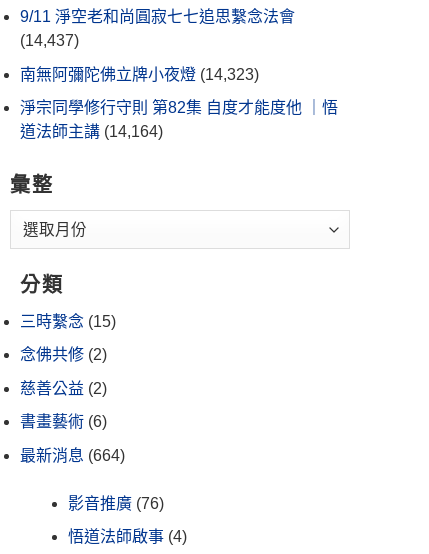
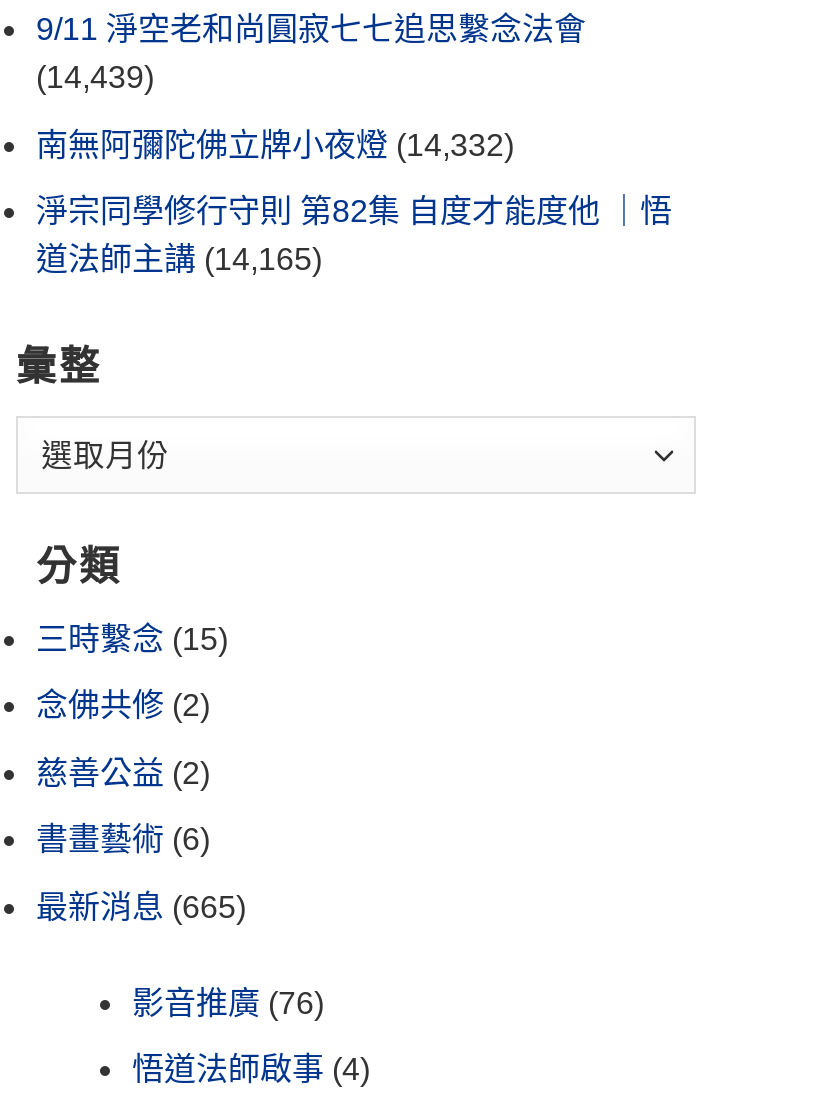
[20,32,79,49] (14,437) -> [36,60,154,94] (14,439)
[20,66,259,83] 南無阿彌陀佛立牌小夜燈 (14,323) -> [36,127,514,161] 南無阿彌陀佛立牌小夜燈 (14,332)
[20,123,163,140] 道法師主講 (14,164) -> [36,243,322,277] 道法師主講 (14,165)
[20,447,125,464] 最新消息(664) -> [36,890,246,924] 最新消息(665)

